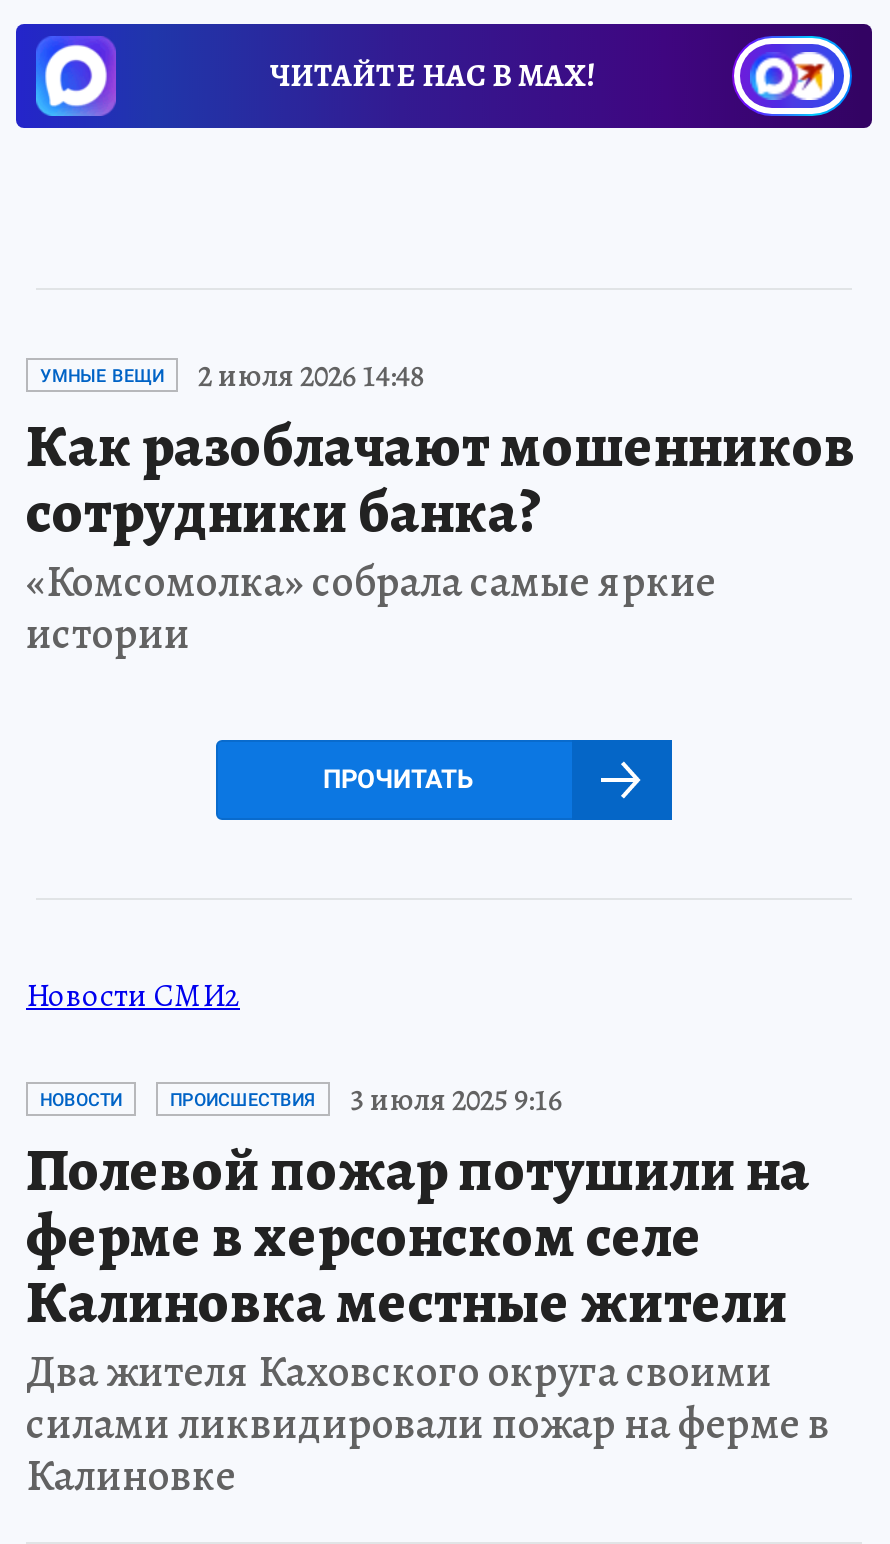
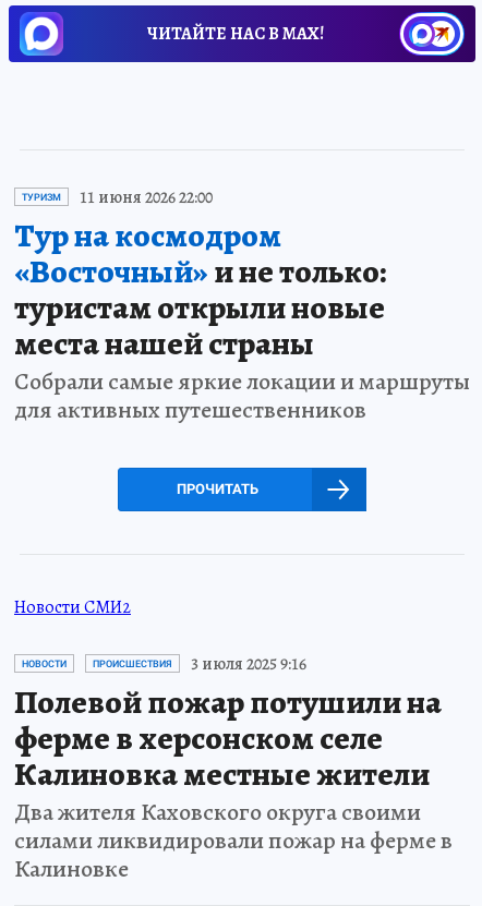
[26,353,856,663] УМНЫЕ ВЕЩИ | 2 июля 2026 14:48 | Как разоблачают мошенников | сотрудники банка? | «Комсомолка» собрала самые яркие | истории -> [14,185,470,426] ТУРИЗМ | 11 июня 2026 22:00 | Тур на космодром | «Восточный»и не только: | туристам открыли новые | места нашей страны | Собрали самые яркие локации и маршруты | для активных путешественников

